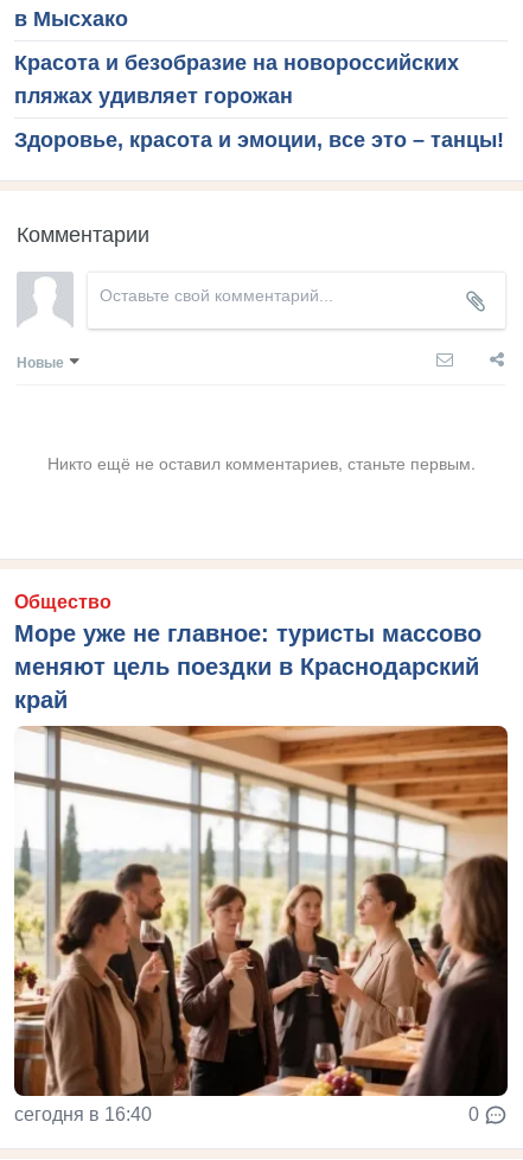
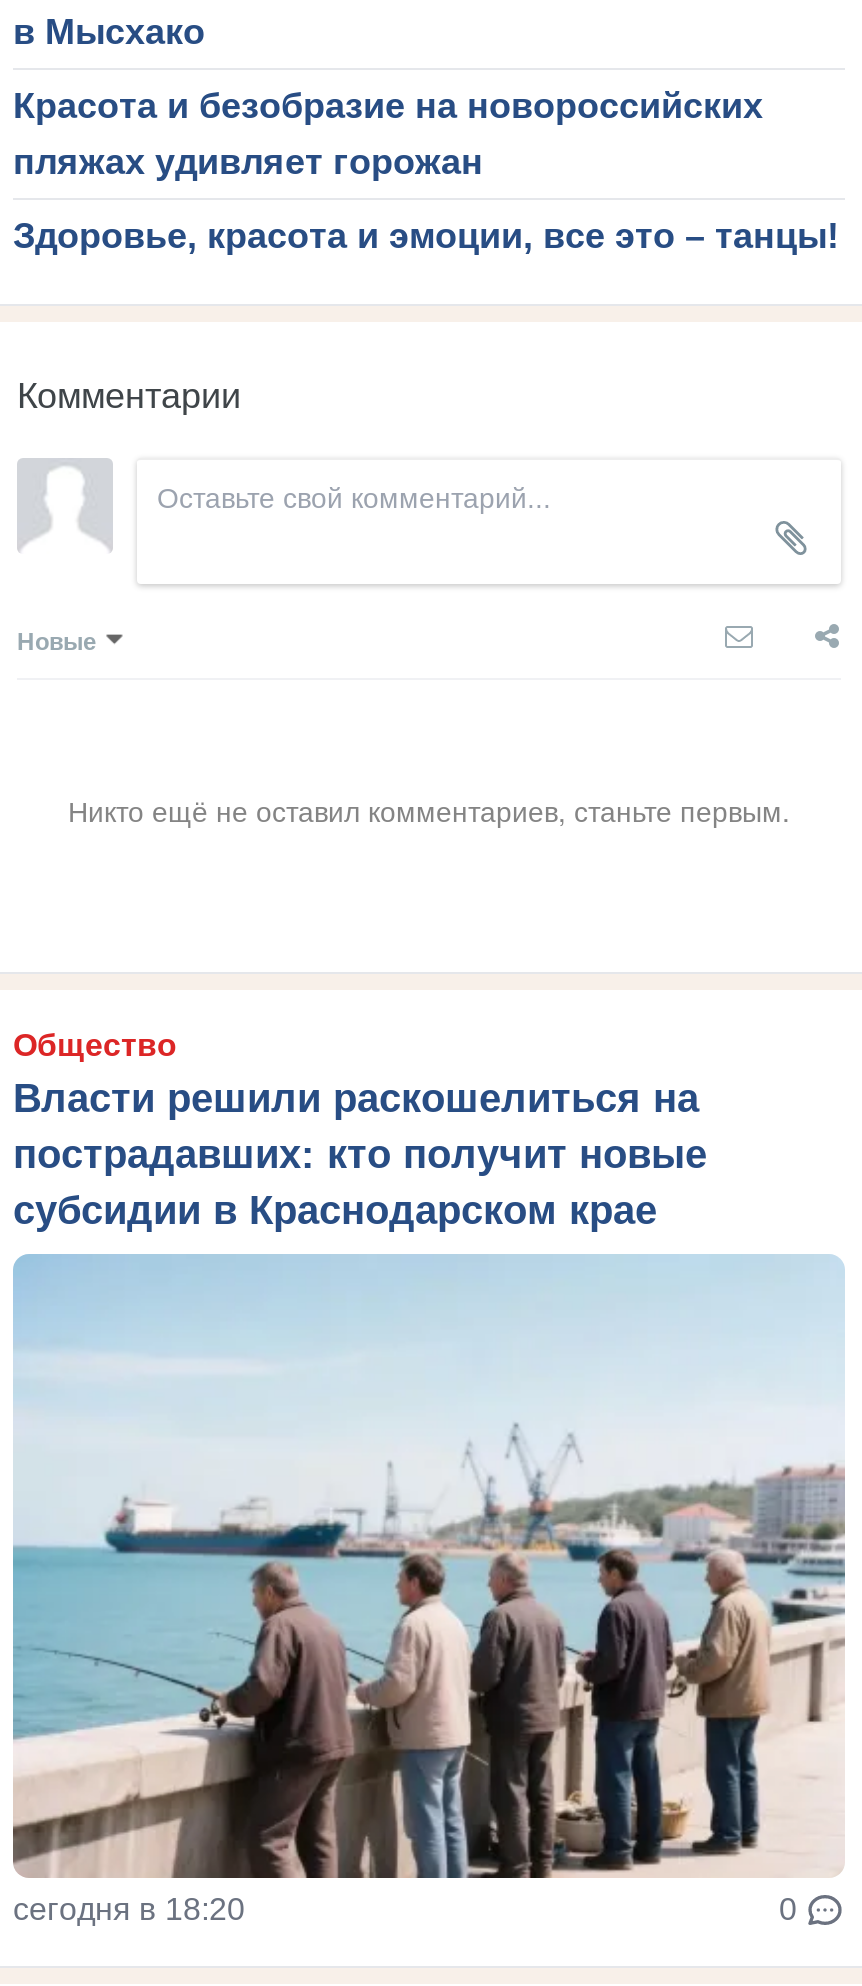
[14,620,481,712] Море уже не главное: туристы массово | меняют цель поездки в Краснодарский | край -> [13,1075,707,1231] Власти решили раскошелиться на | пострадавших: кто получит новые | субсидии в Краснодарском крае
[13,725,509,1124] [image] | сегодня в 16:40 -> [11,1254,847,1925] [image] | сегодня в 18:20

